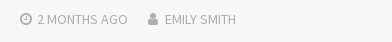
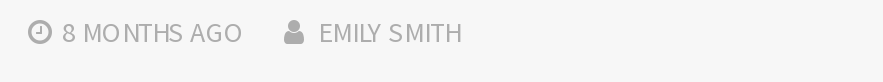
[37,10,128,28] 2 MONTHS AGO -> [62,13,244,49] 8 MONTHS AGO

